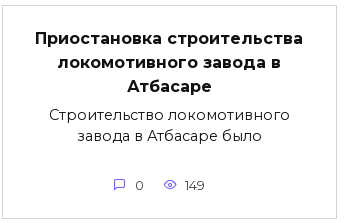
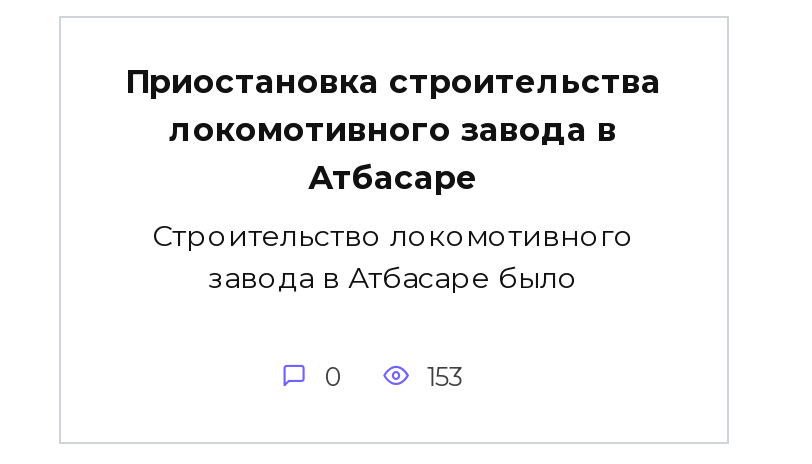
[185,177,205,192] 149 -> [427,361,465,391] 153

